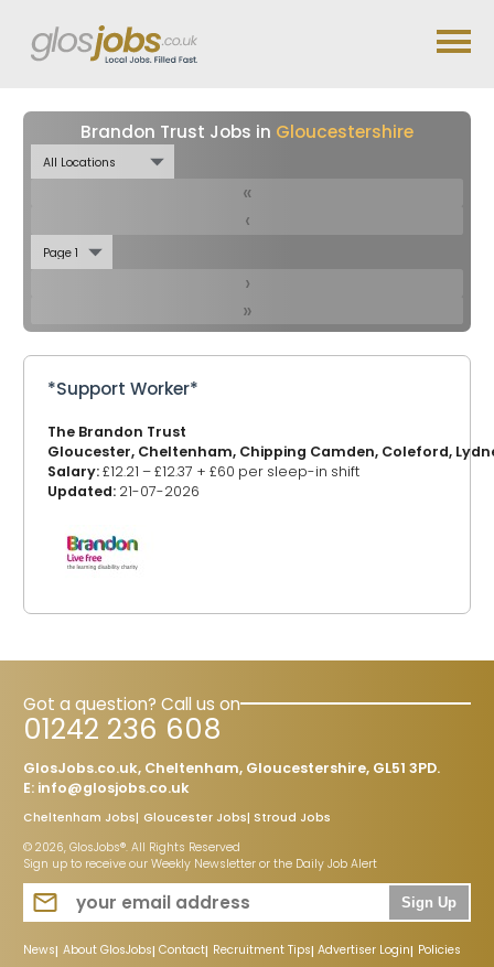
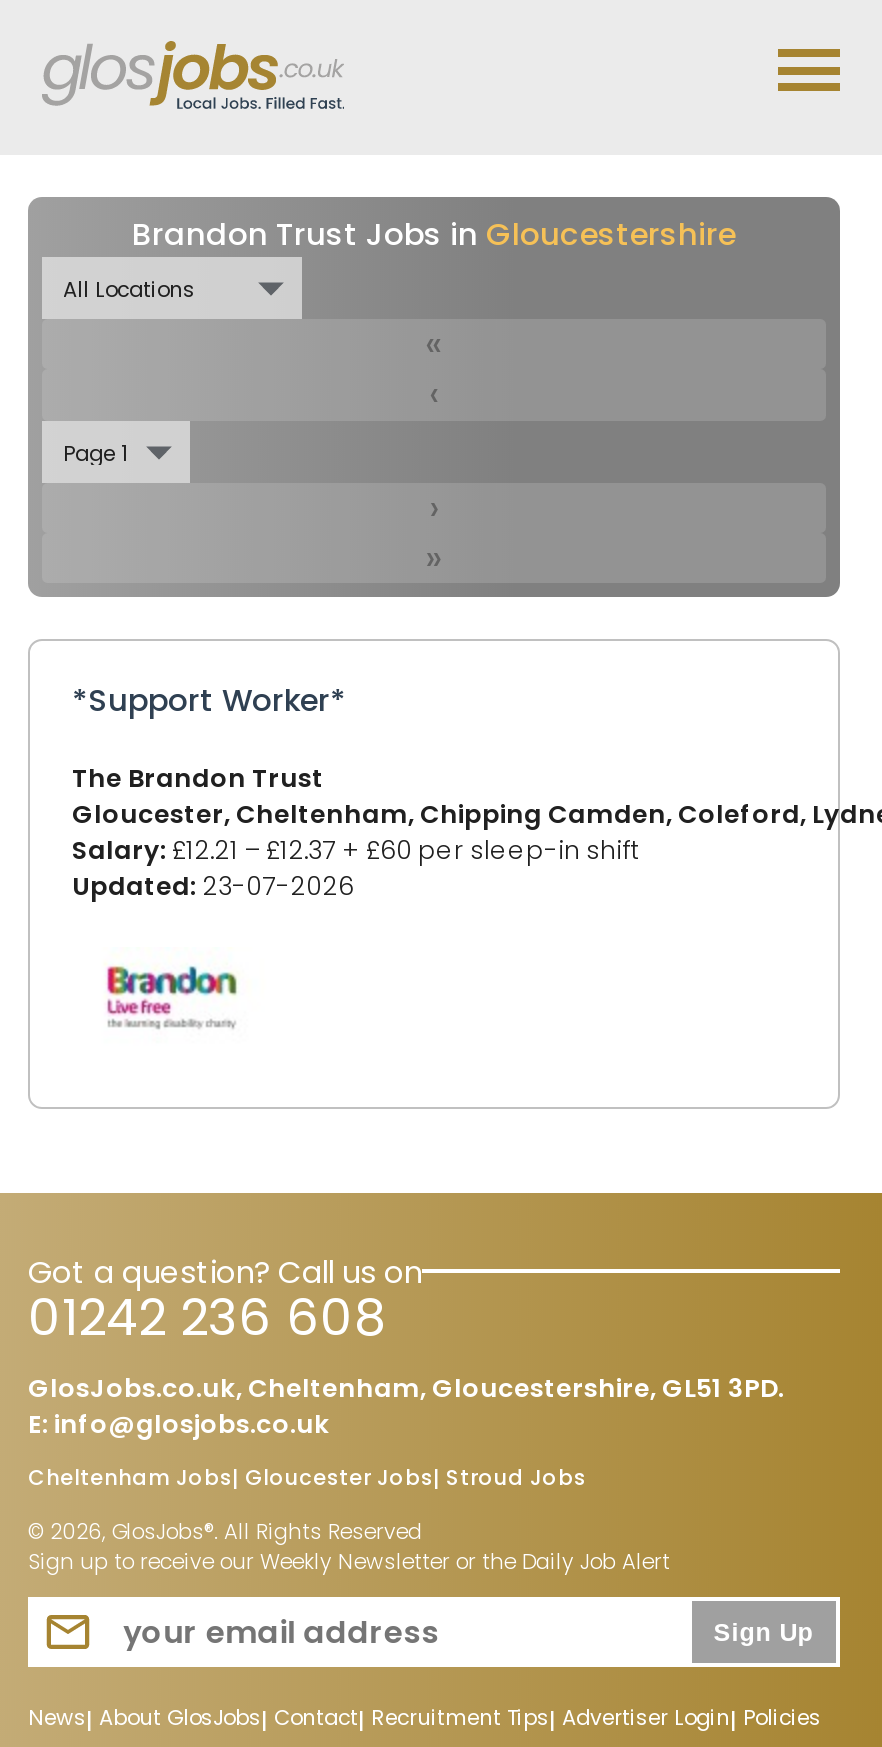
[47,482,200,501] Updated: 21-07-2026 -> [72,870,354,904] Updated: 23-07-2026

